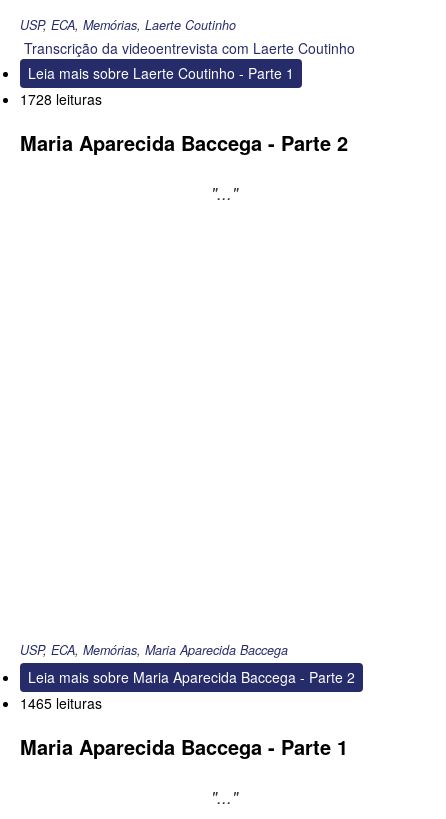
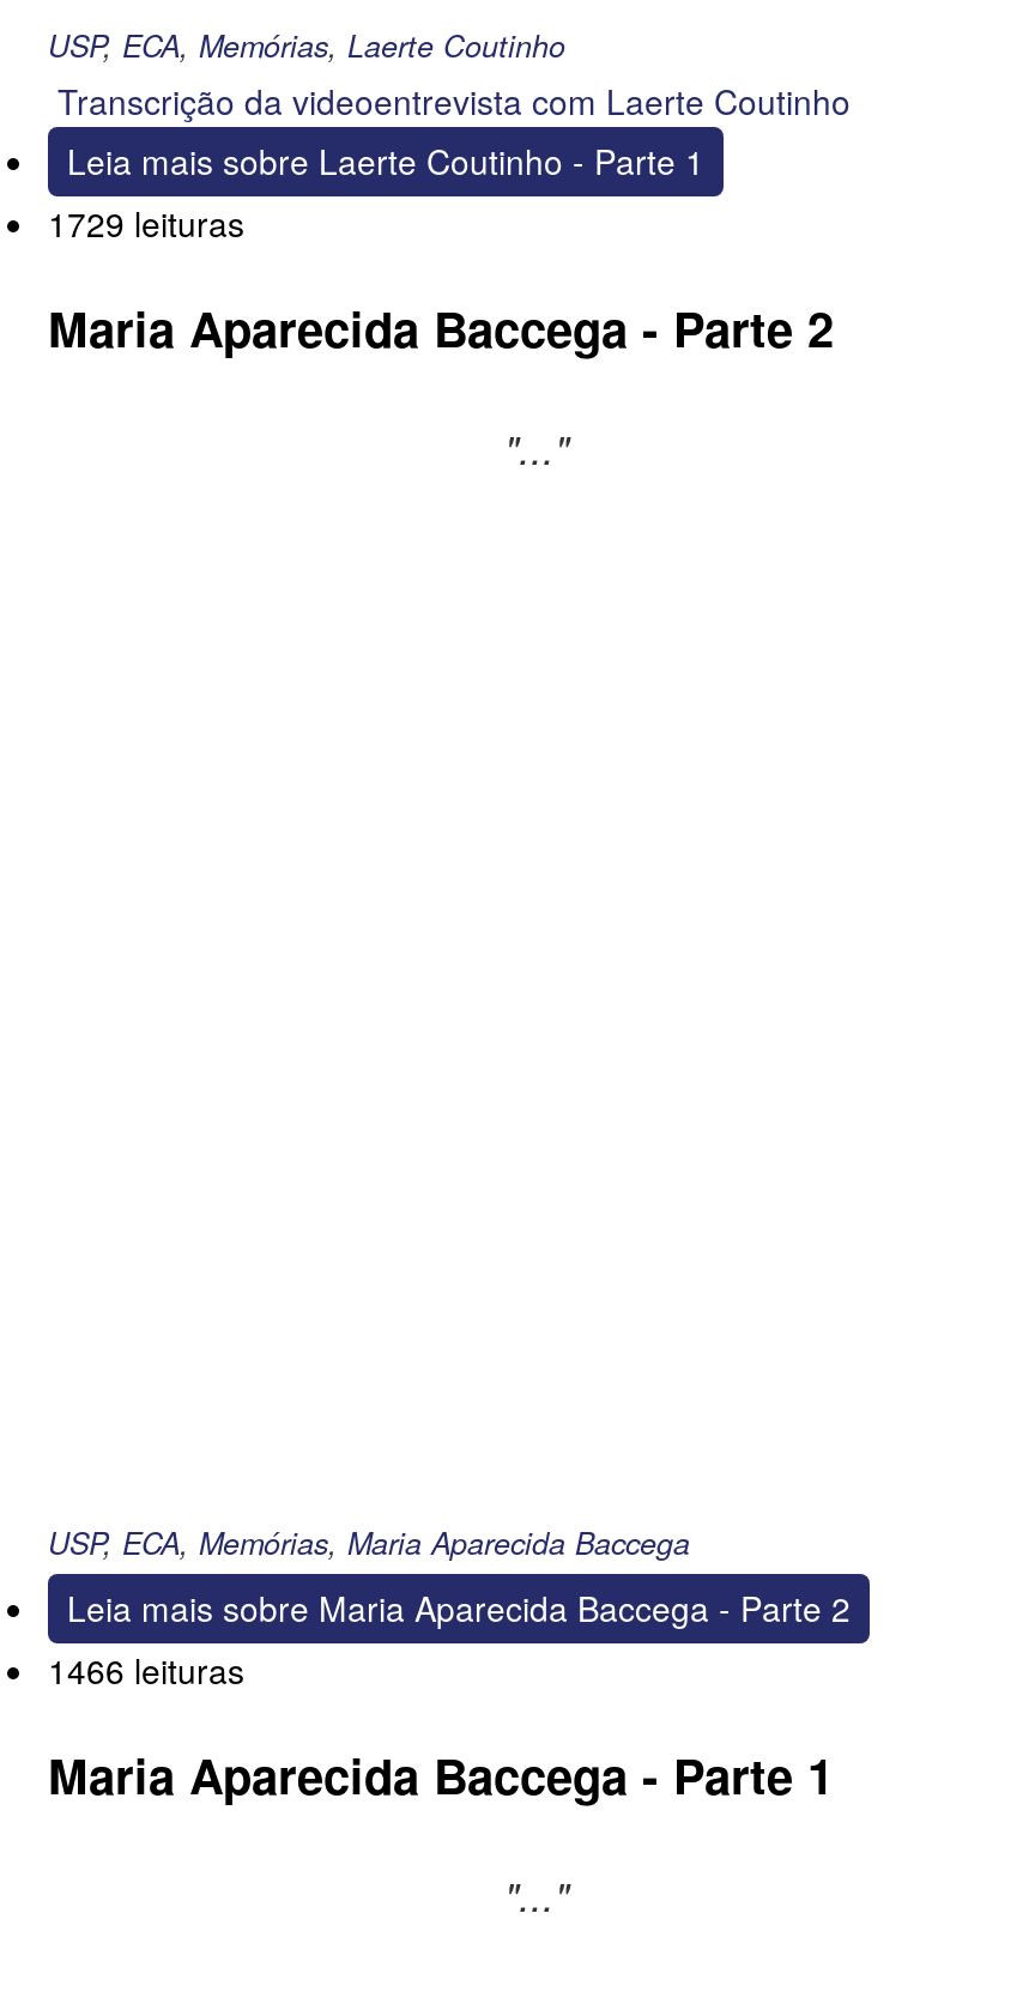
[20,89,102,109] 1728 leituras -> [48,200,244,248] 1729 leituras
[20,693,102,713] 1465 leituras -> [48,1647,244,1695] 1466 leituras

